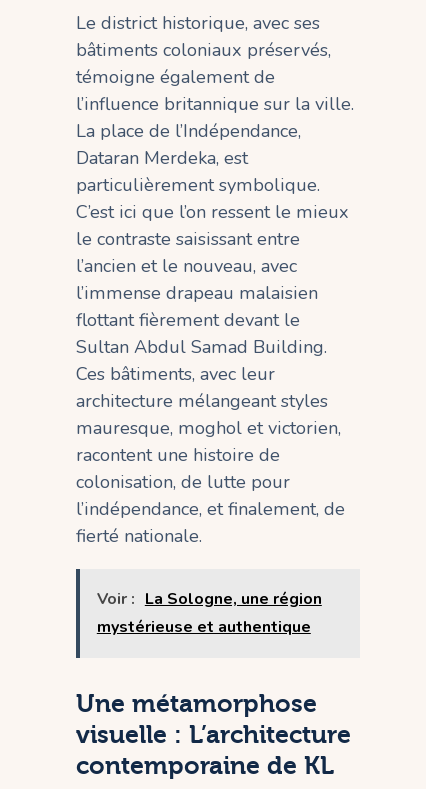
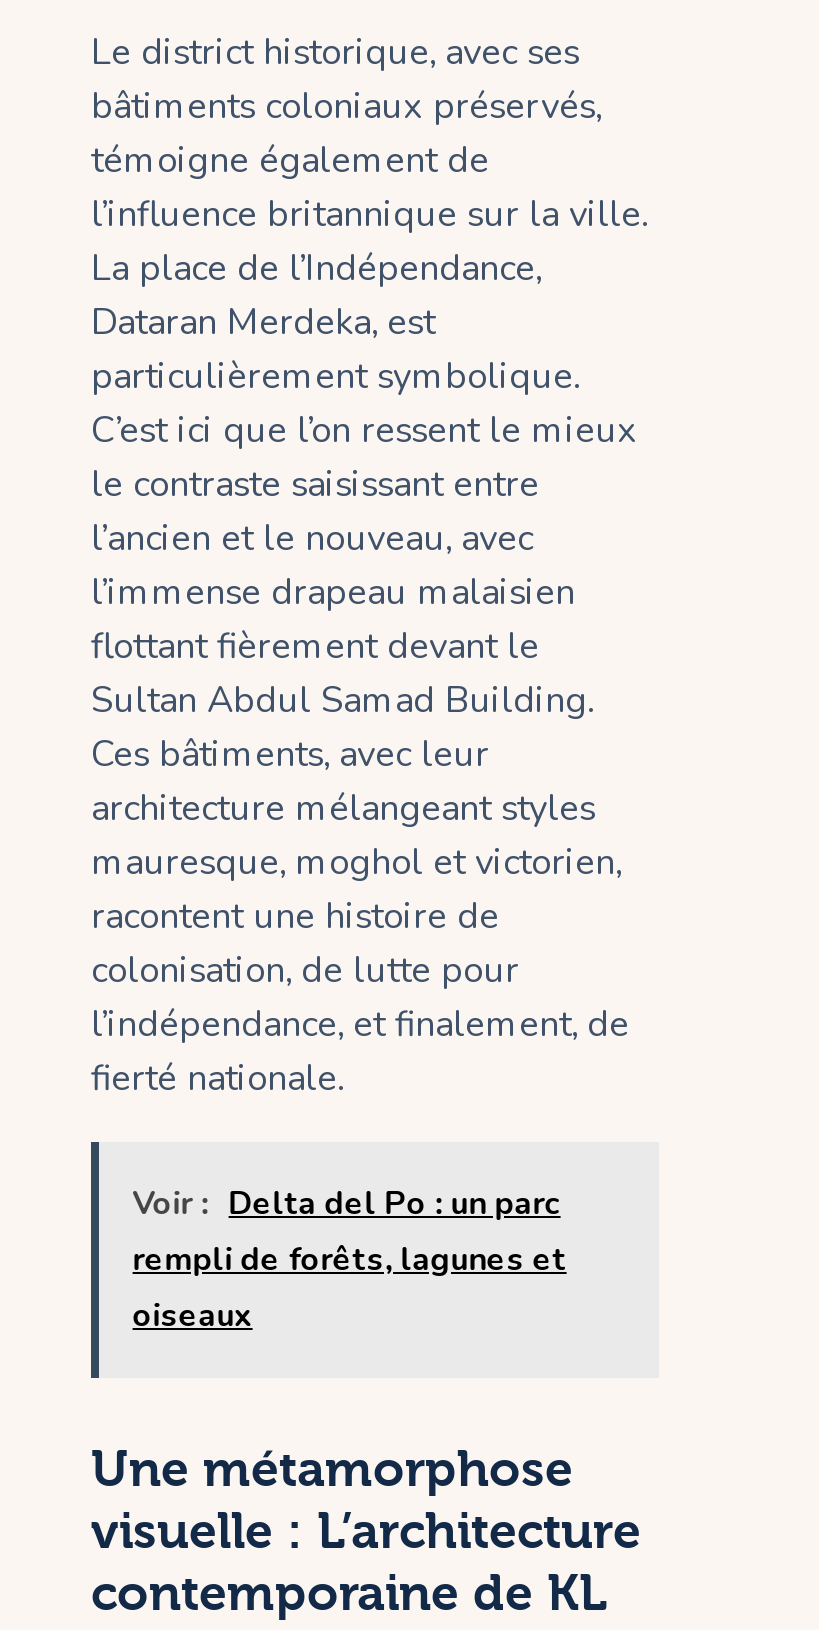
[97,588,322,638] Voir : La Sologne, une région | mystérieuse et authentique -> [133,1182,567,1338] Voir : Delta del Po : un parc | rempli de forêts, lagunes et | oiseaux

